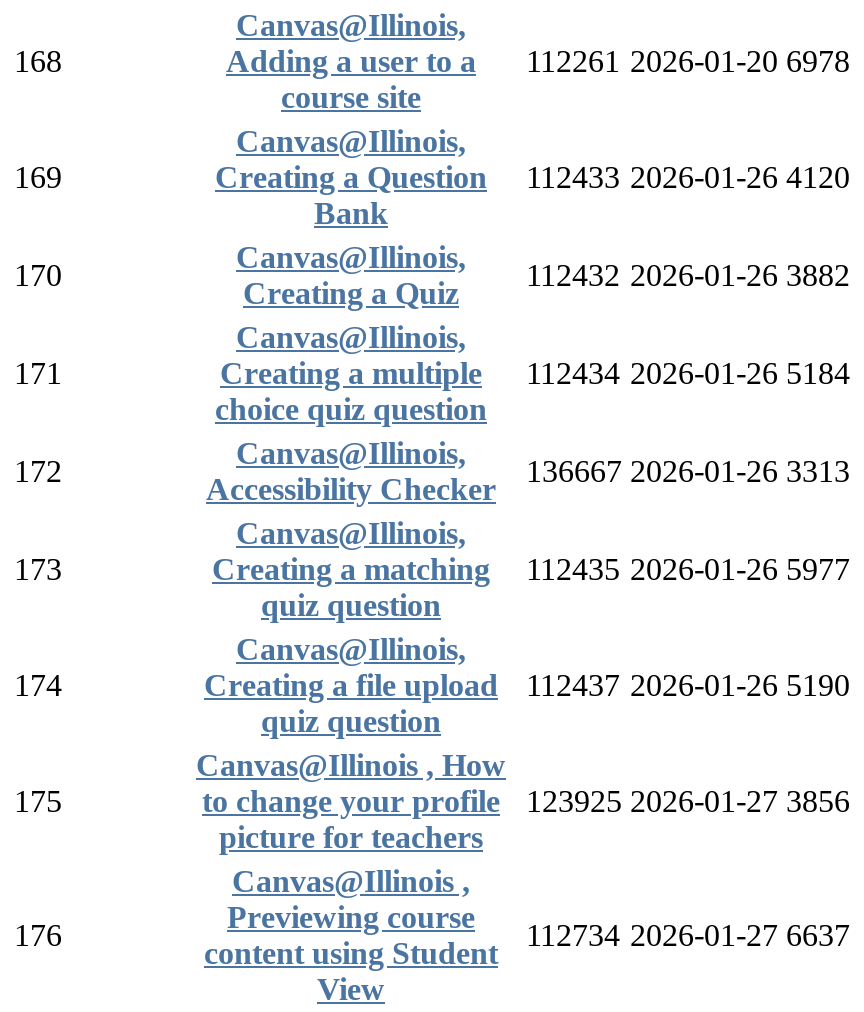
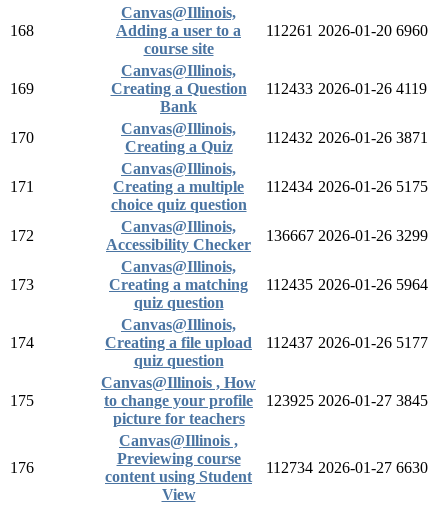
[226,44,850,78] Adding a user to a 112261 2026-01-20 6978 -> [116,22,428,39] Adding a user to a 112261 2026-01-20 6960
[215,160,850,194] Creating a Question 112433 2026-01-26 4120 -> [110,80,427,97] Creating a Question 112433 2026-01-26 4119
[526,258,850,292] 112432 2026-01-26 3882 -> [266,129,428,146] 112432 2026-01-26 3871
[220,356,850,390] Creating a multiple 112434 2026-01-26 5184 -> [113,178,428,195] Creating a multiple 112434 2026-01-26 5175
[526,454,850,488] 136667 2026-01-26 3313 -> [266,227,428,244] 136667 2026-01-26 3299
[212,552,850,586] Creating a matching 112435 2026-01-26 5977 -> [109,276,428,293] Creating a matching 112435 2026-01-26 5964
[204,668,850,702] Creating a file upload 112437 2026-01-26 5190 -> [105,334,428,351] Creating a file upload 112437 2026-01-26 5177
[202,784,850,818] to change your profile 123925 2026-01-27 3856 -> [104,392,428,409] to change your profile 123925 2026-01-27 3845
[526,918,850,952] 112734 2026-01-27 6637 -> [266,459,428,476] 112734 2026-01-27 6630

